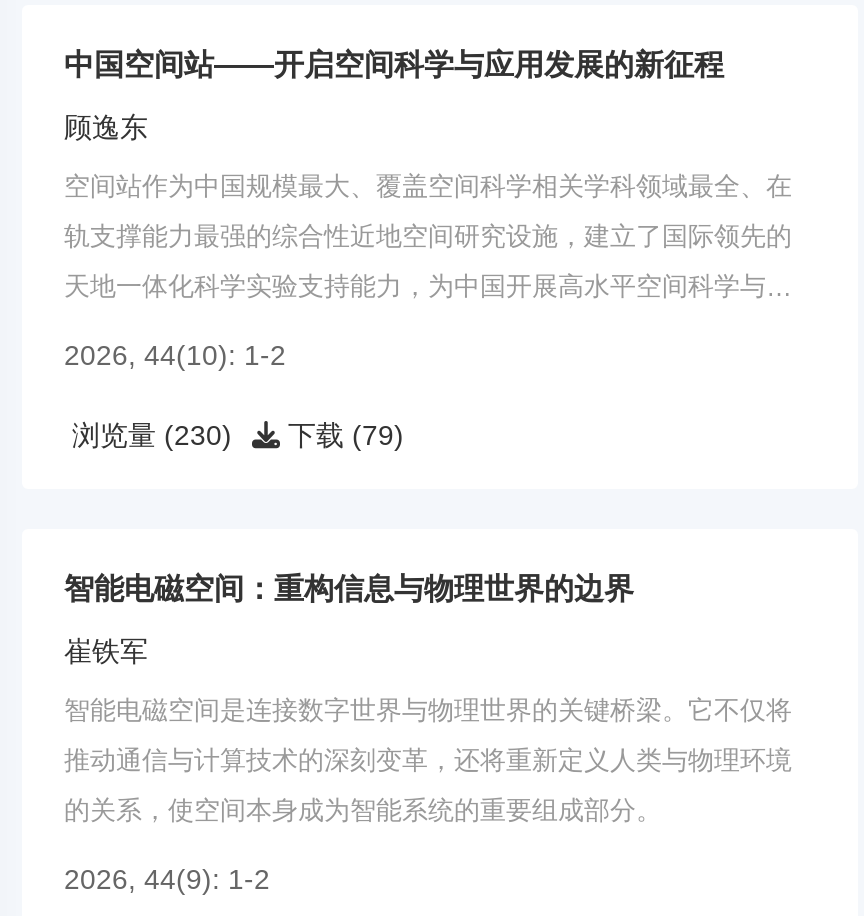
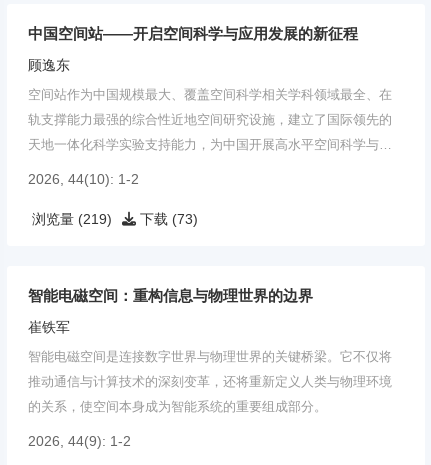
[64,420,232,452] 浏览量 (230) -> [28,211,112,227] 浏览量 (219)
[280,420,404,452] 下载 (79) -> [136,211,198,227] 下载 (73)

